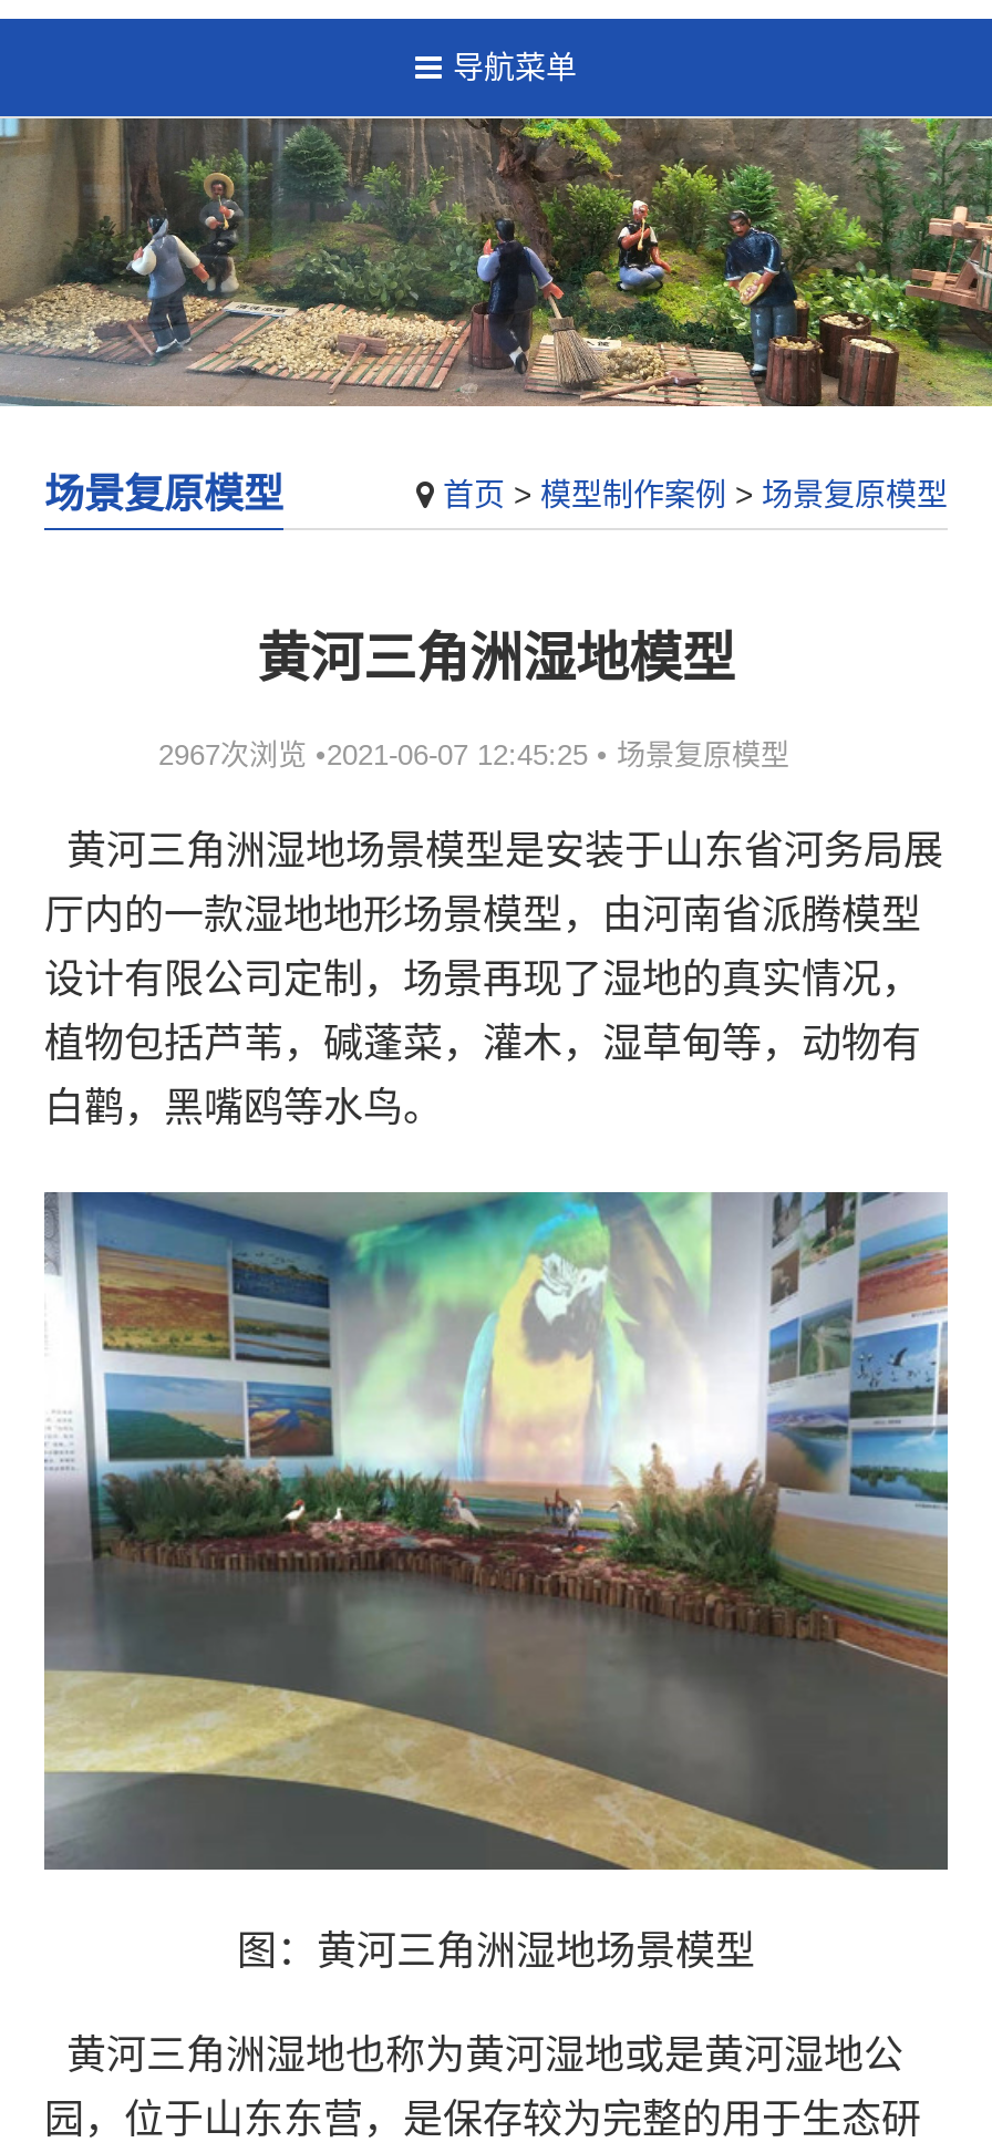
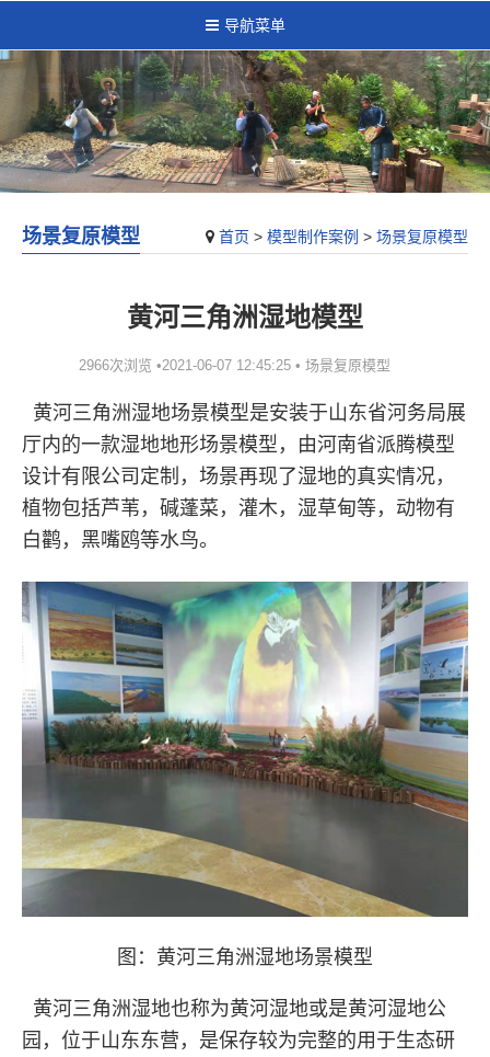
[158,733,789,773] 2967次浏览 •2021-06-07 12:45:25 •场景复原模型 -> [78,355,390,374] 2966次浏览 •2021-06-07 12:45:25 •场景复原模型

